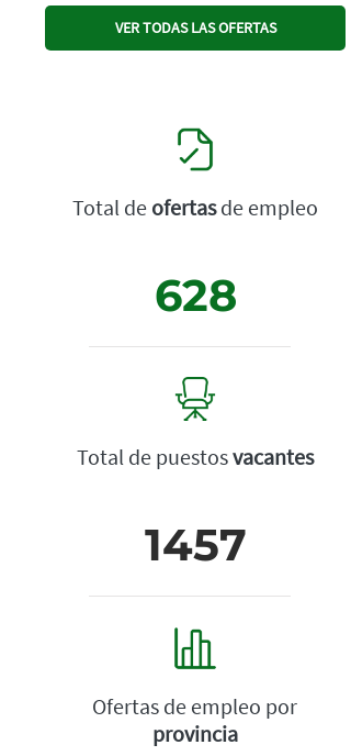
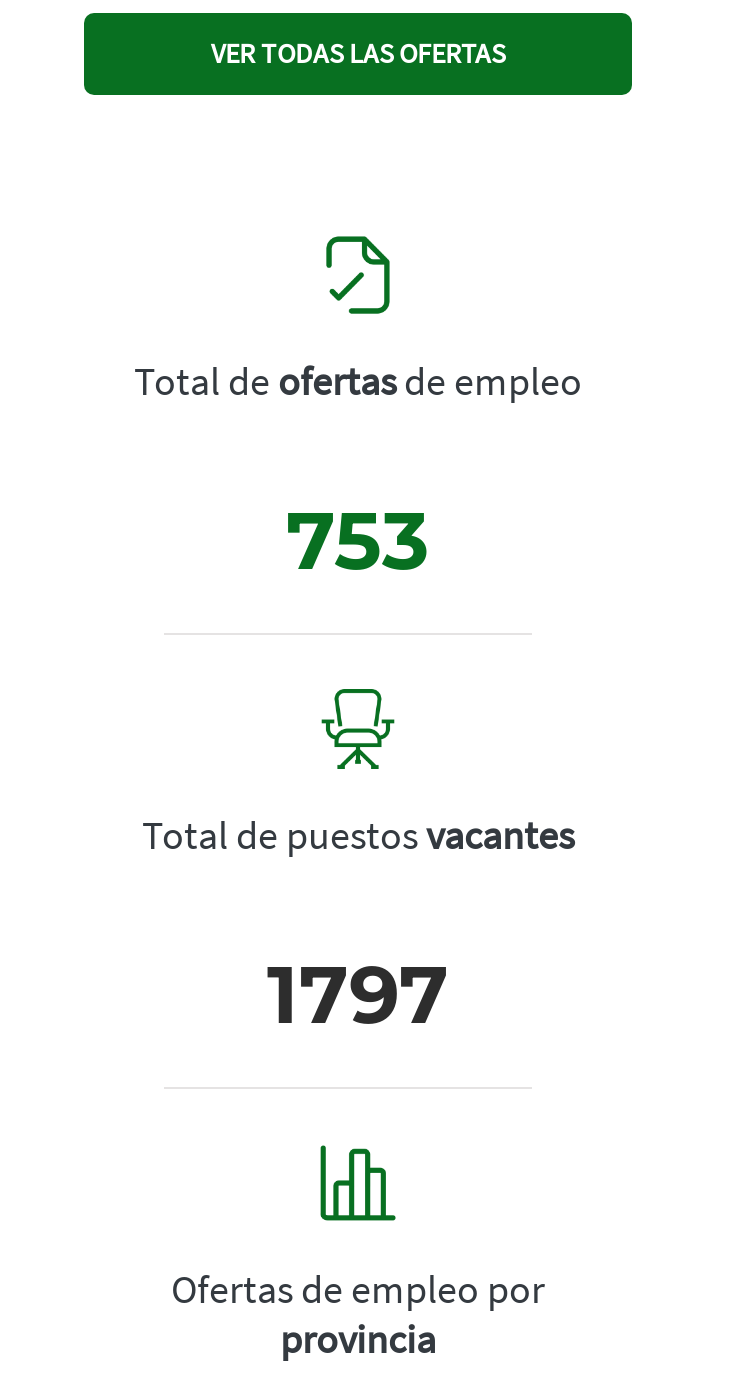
[154,268,236,322] 628 -> [286,492,430,590] 753
[144,517,246,571] 1457 -> [267,946,449,1044] 1797

